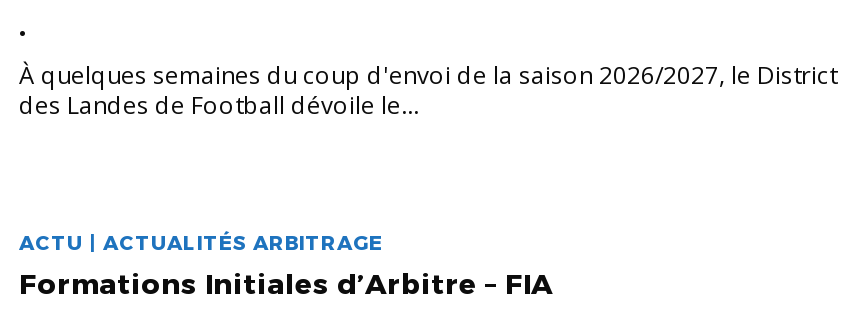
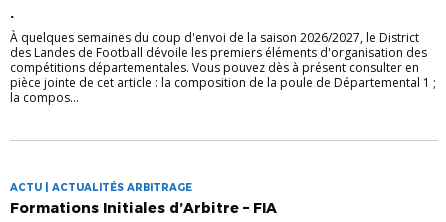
[19,88,419,122] des Landes de Football dévoile le... -> [10,44,436,106] des Landes de Football dévoile les premiers éléments d'organisation des | compétitions départementales. Vous pouvez dès à présent consulter en | pièce jointe de cet article : la composition de la poule de Départemental 1 ; | la compos...

